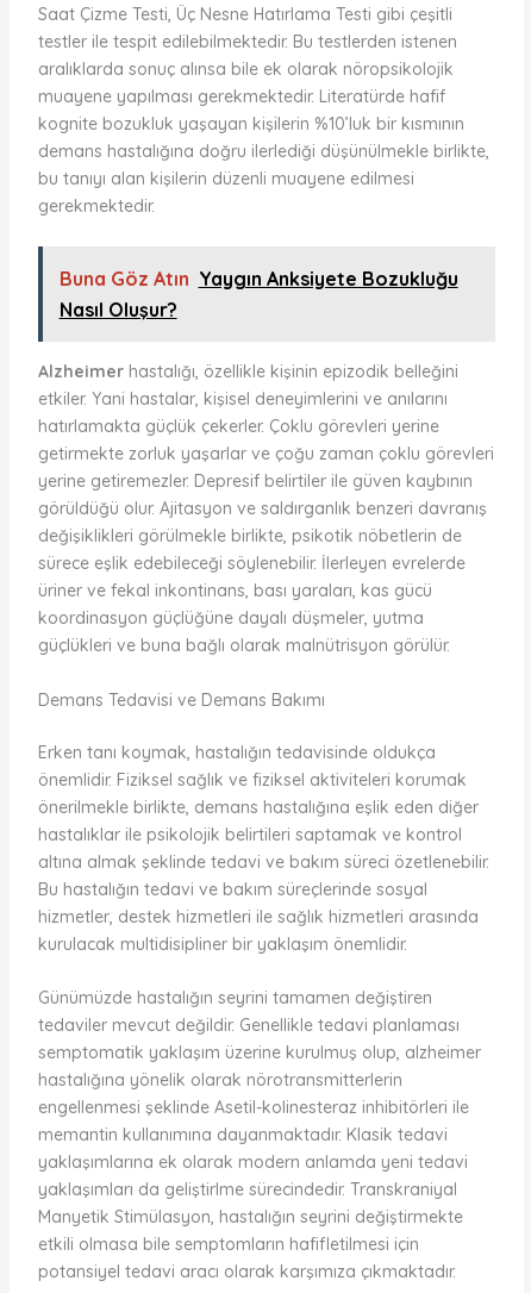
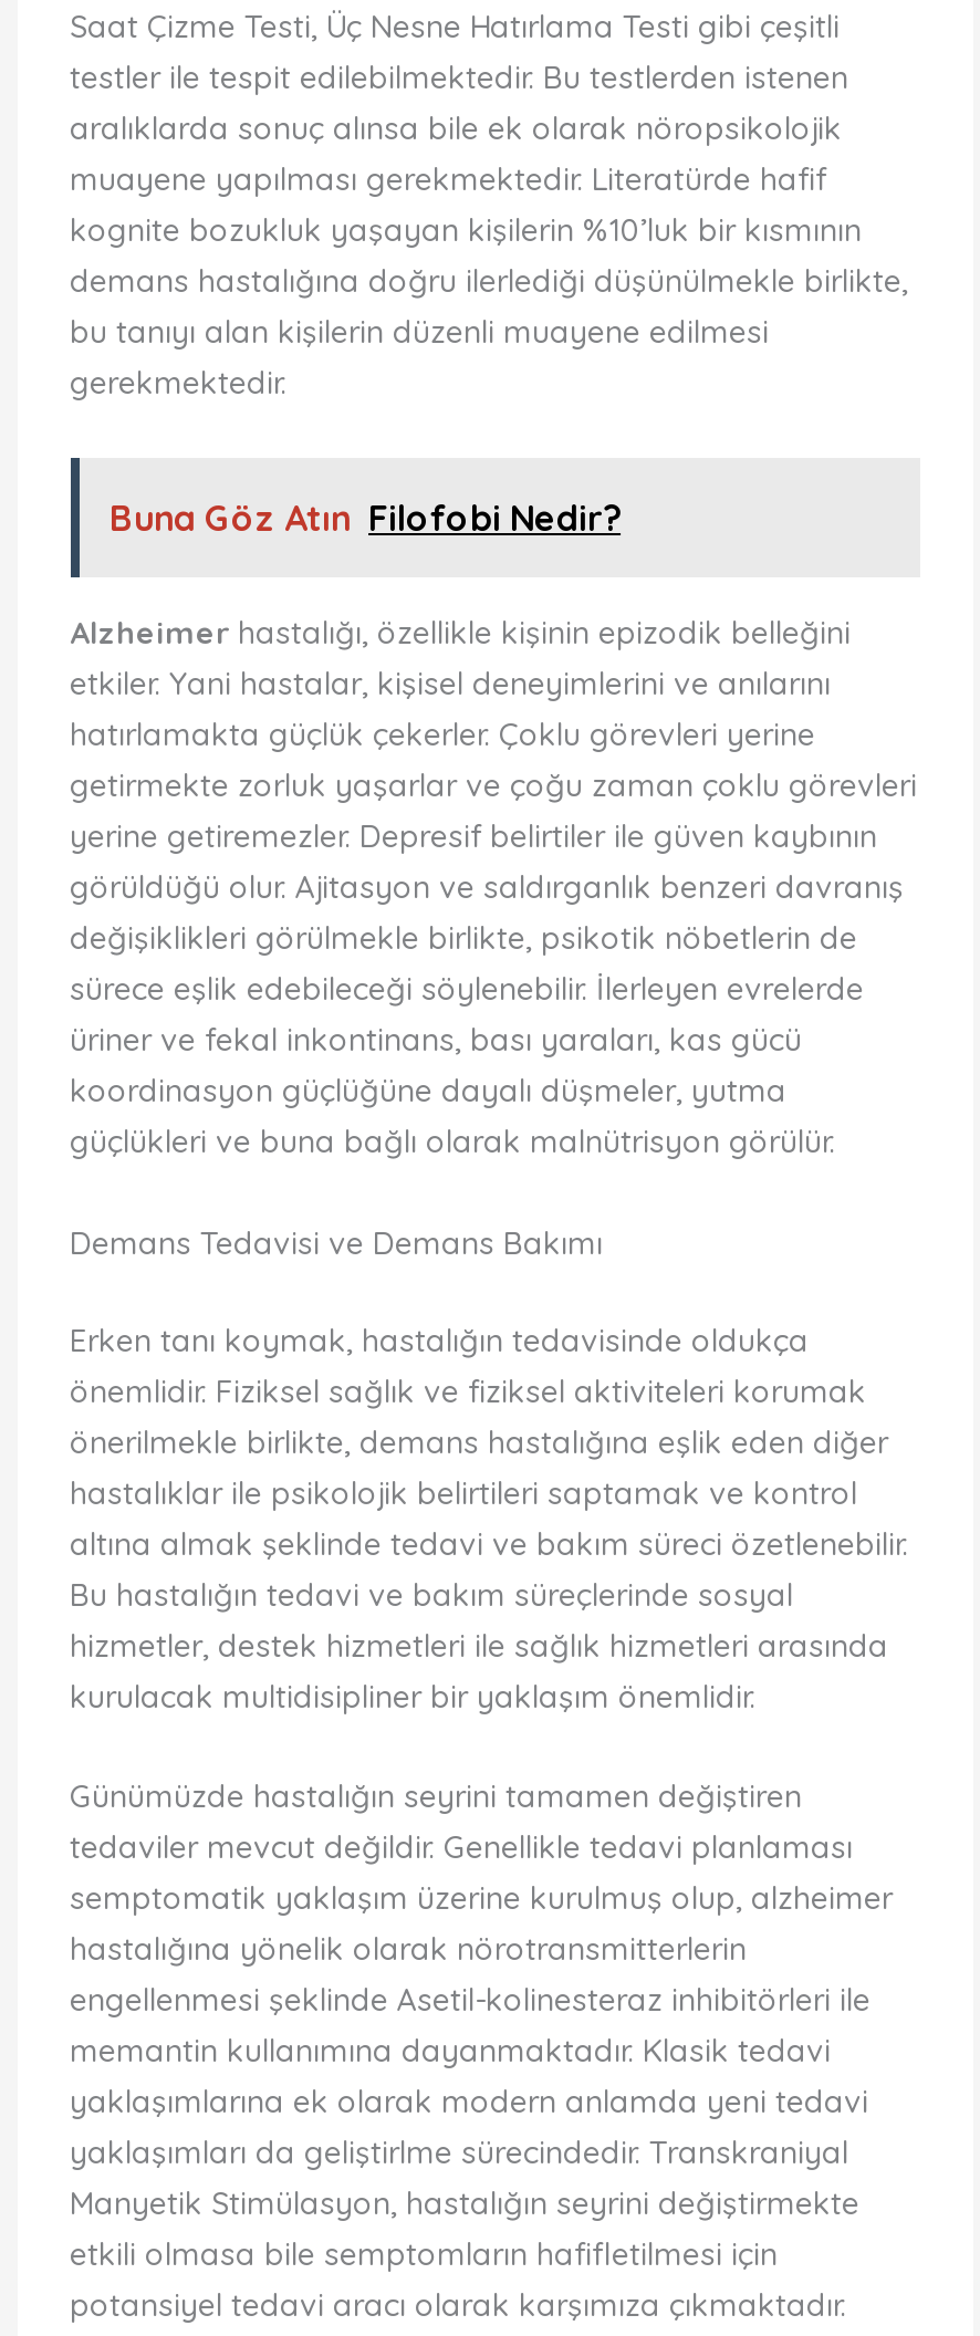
[59,267,458,322] Buna Göz Atın Yaygın Anksiyete Bozukluğu | Nasıl Oluşur? -> [110,496,621,540] Buna Göz Atın Filofobi Nedir?

